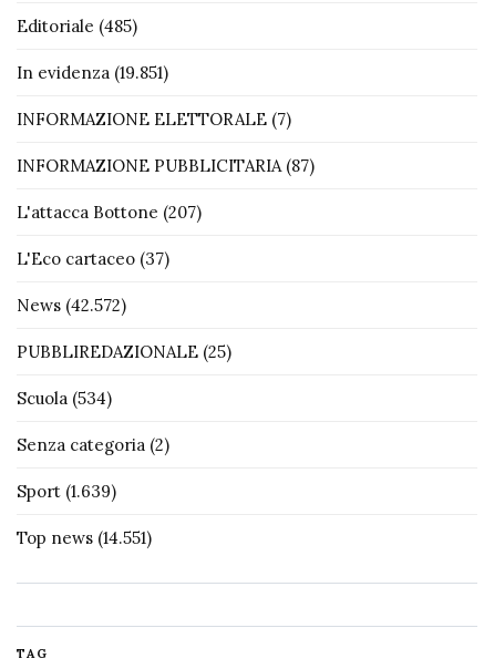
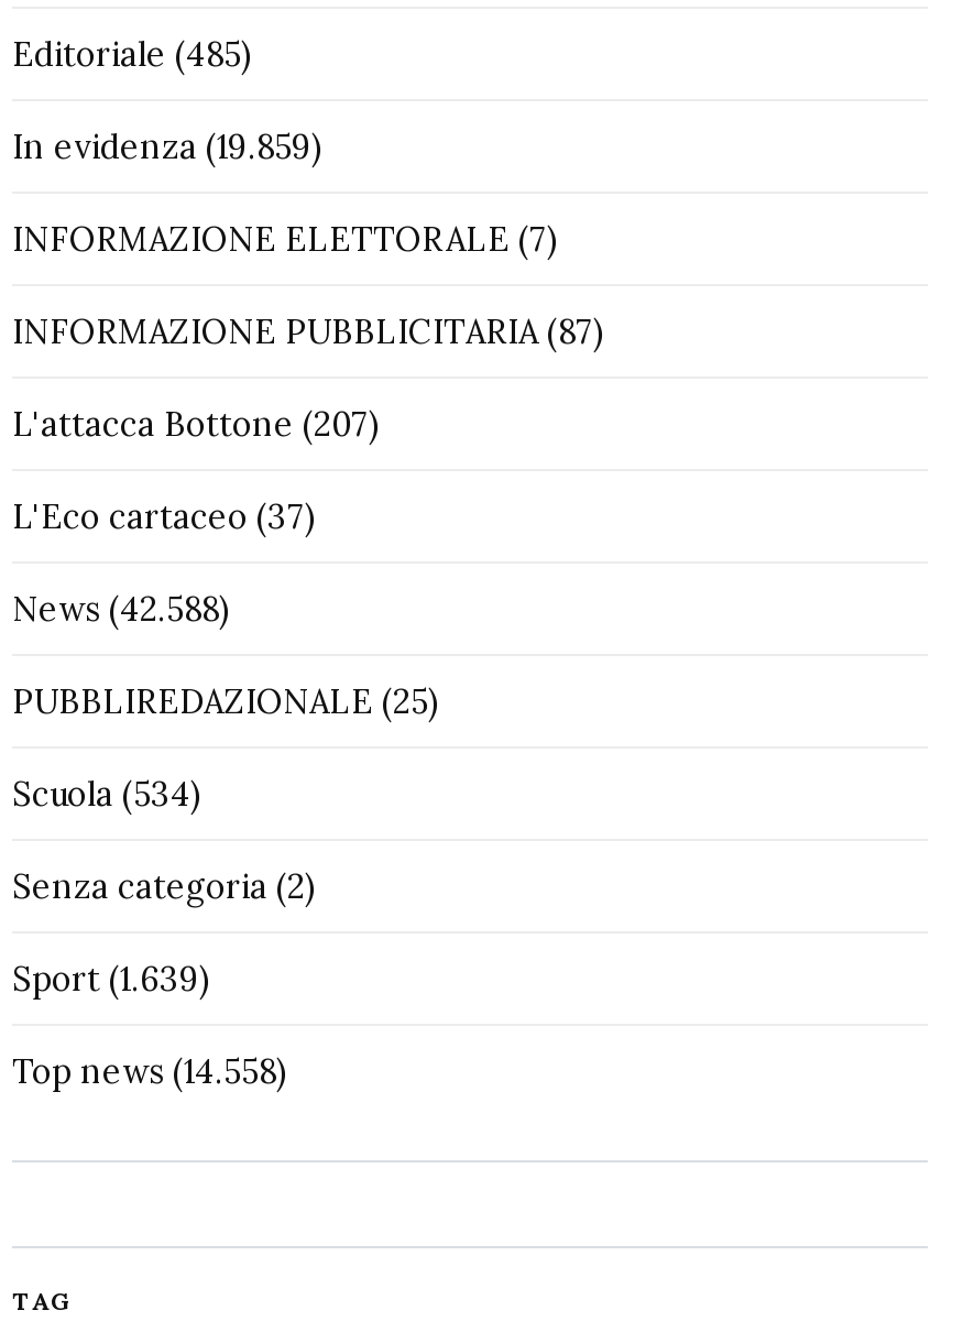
[17,62,168,83] In evidenza (19.851) -> [12,125,322,167] In evidenza (19.859)
[17,295,126,316] News (42.572) -> [12,588,230,629] News (42.588)
[17,527,152,548] Top news (14.551) -> [12,1050,287,1092] Top news (14.558)

